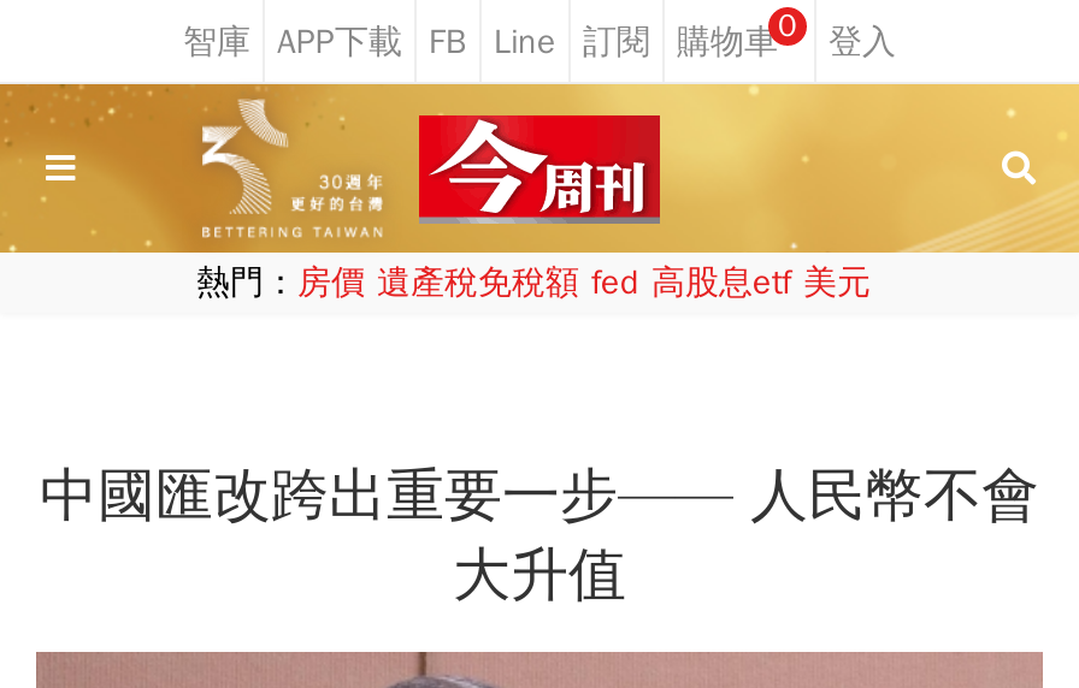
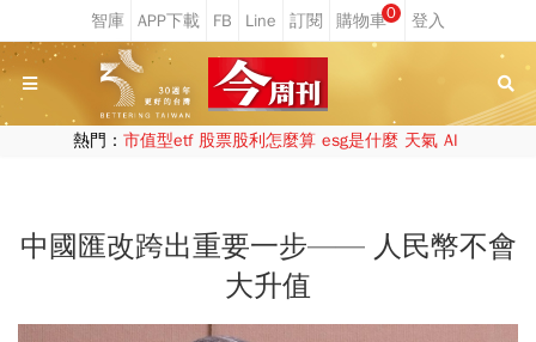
[196,262,871,303] 熱門：房價 遺產稅免稅額 fed 高股息etf 美元 -> [72,130,458,151] 熱門：市值型etf 股票股利怎麼算 esg是什麼 天氣 AI

